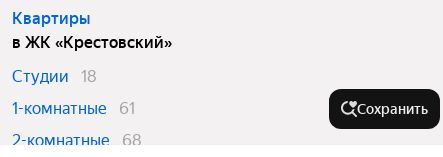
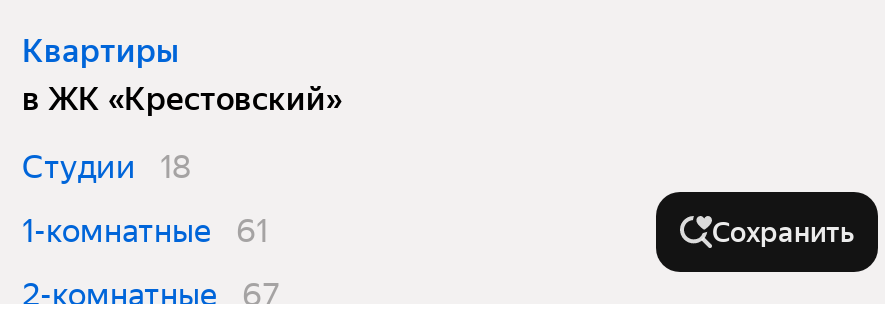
[12,131,142,150] 2-комнатные 68 -> [22,276,280,314] 2-комнатные 67

